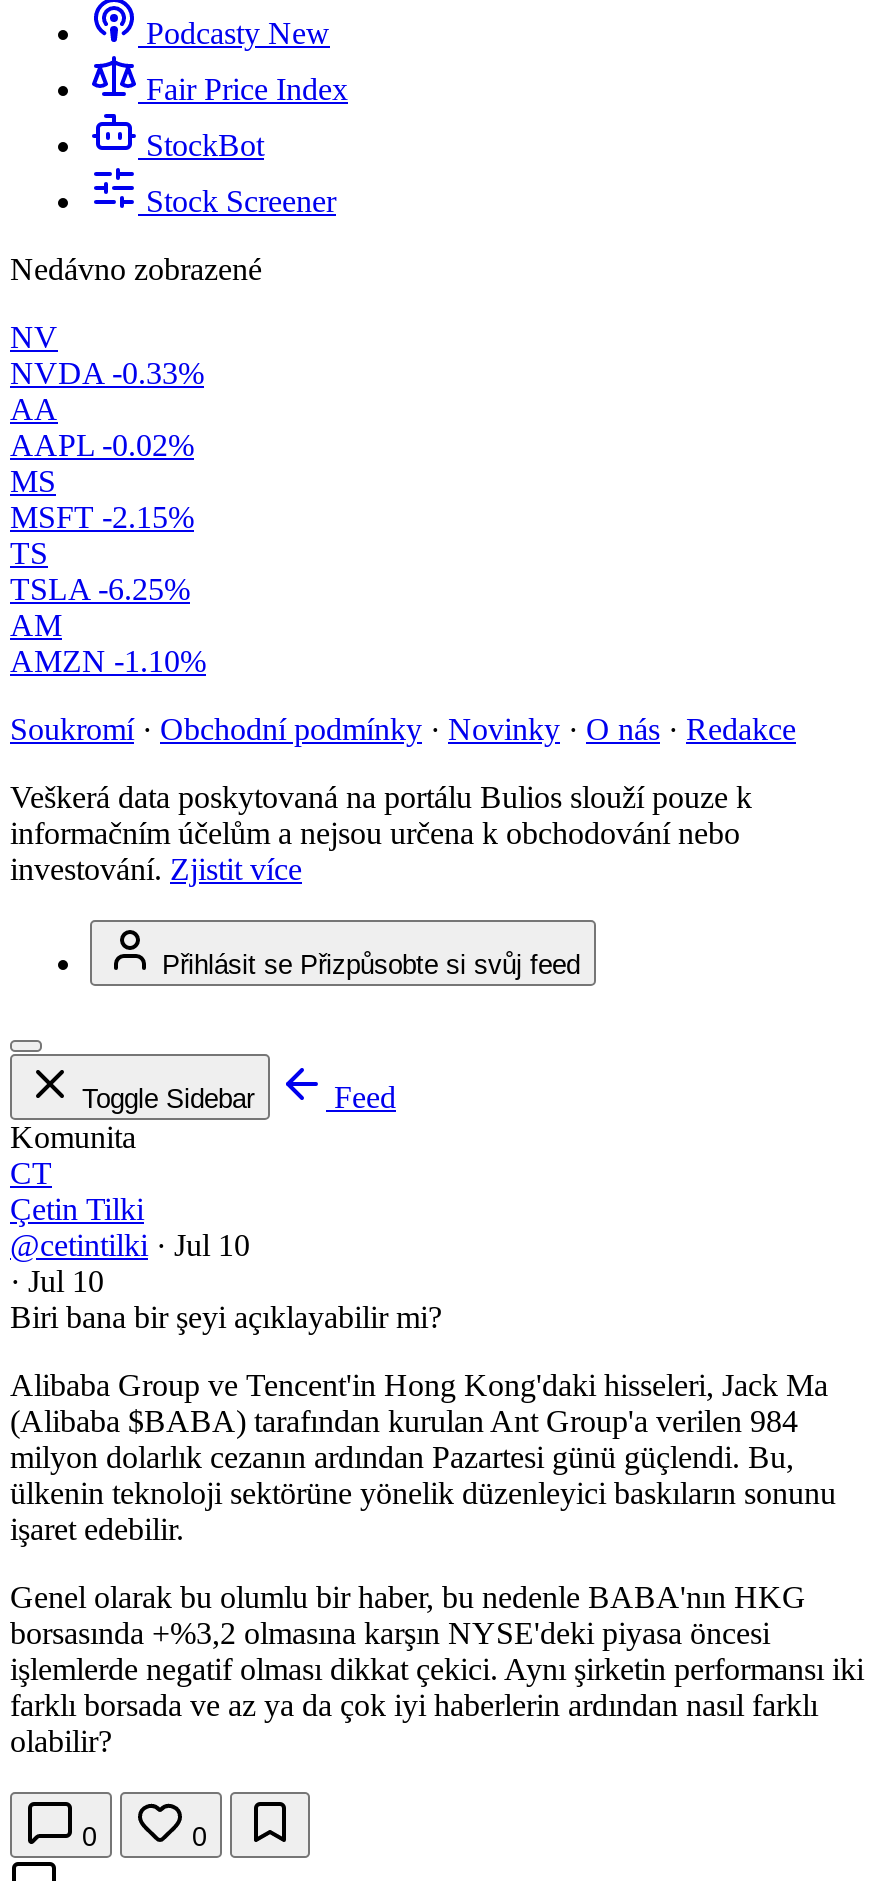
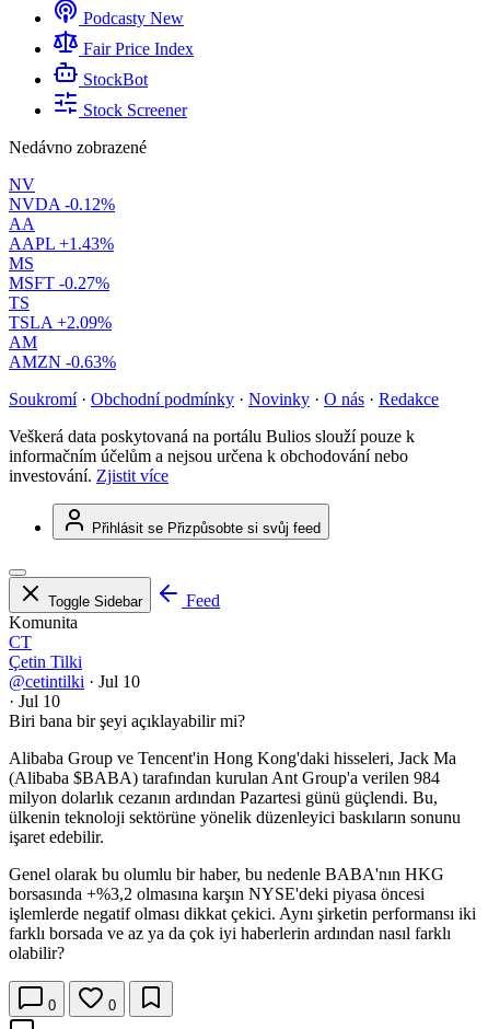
[10,356,204,390] NVDA -0.33% -> [9,195,115,214] NVDA -0.12%
[10,428,194,462] AAPL -0.02% -> [9,234,114,253] AAPL +1.43%
[10,500,194,534] MSFT -2.15% -> [9,274,109,292] MSFT -0.27%
[10,572,190,606] TSLA -6.25% -> [9,313,112,332] TSLA +2.09%
[10,644,206,678] AMZN -1.10% -> [9,353,116,371] AMZN -0.63%

